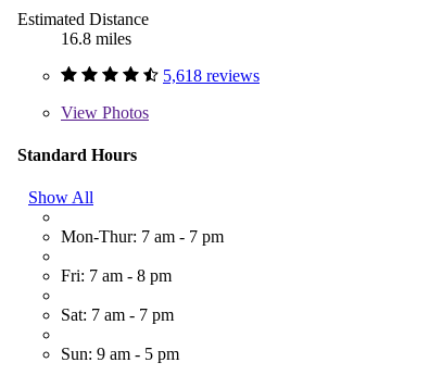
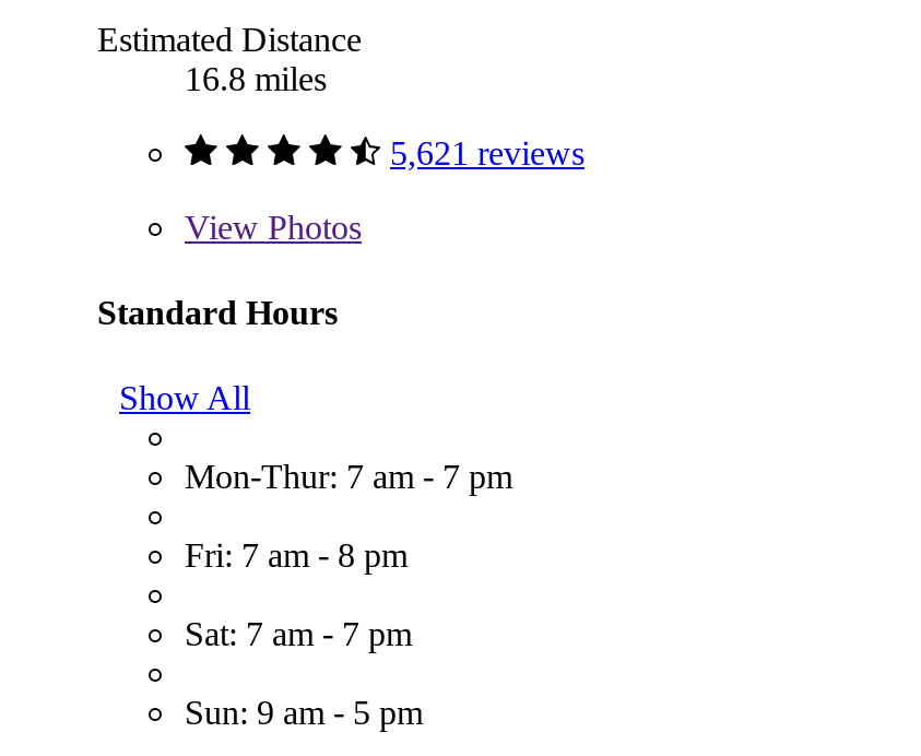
[163,66,260,84] 5,618 reviews -> [390,133,585,170] 5,621 reviews

